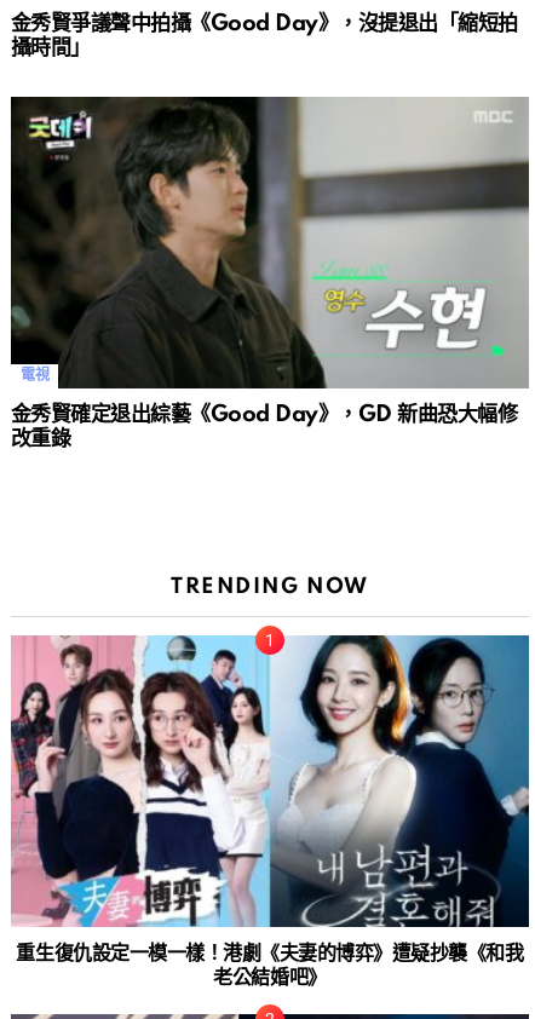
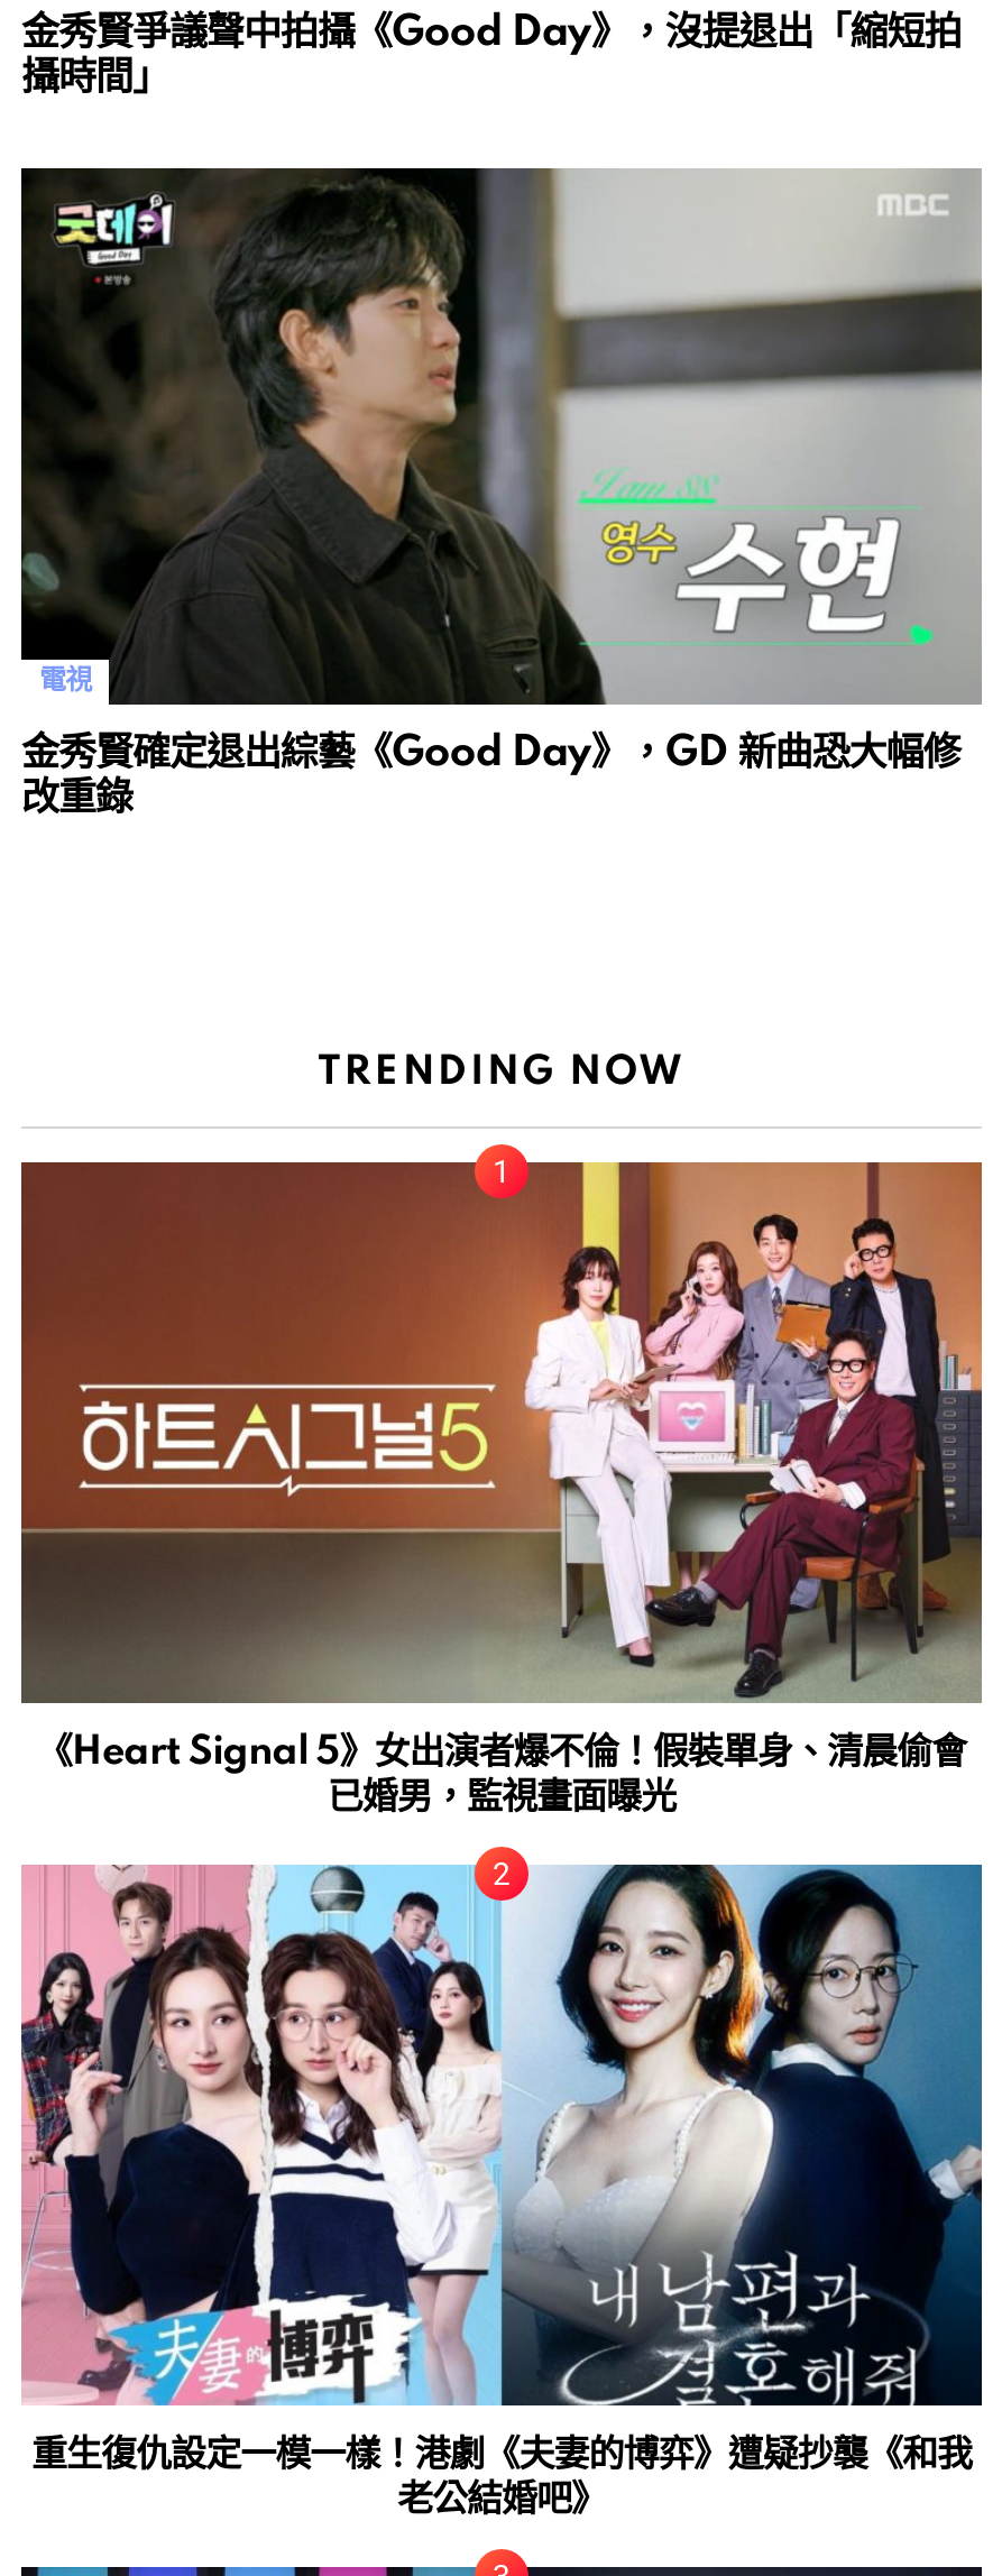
none -> [19,1161,984,1818] [image] | 《Heart Signal 5》女出演者爆不倫！假裝單身、清晨偷會 | 已婚男，監視畫面曝光

